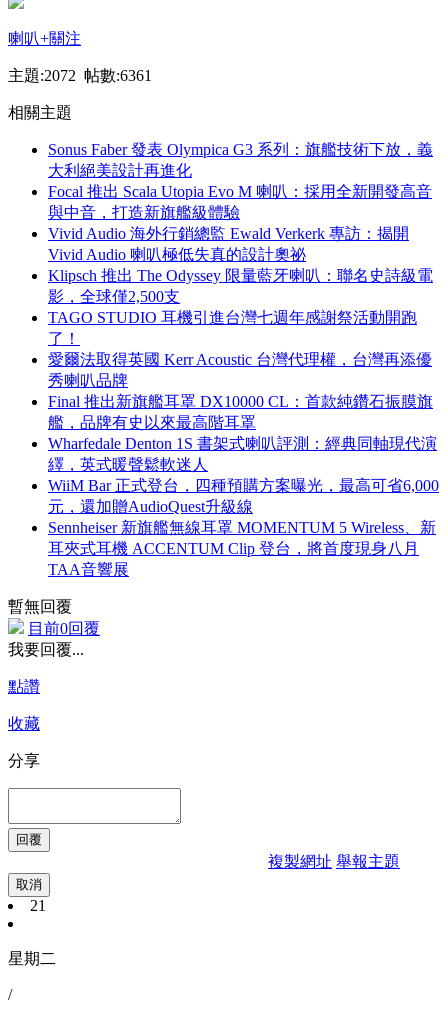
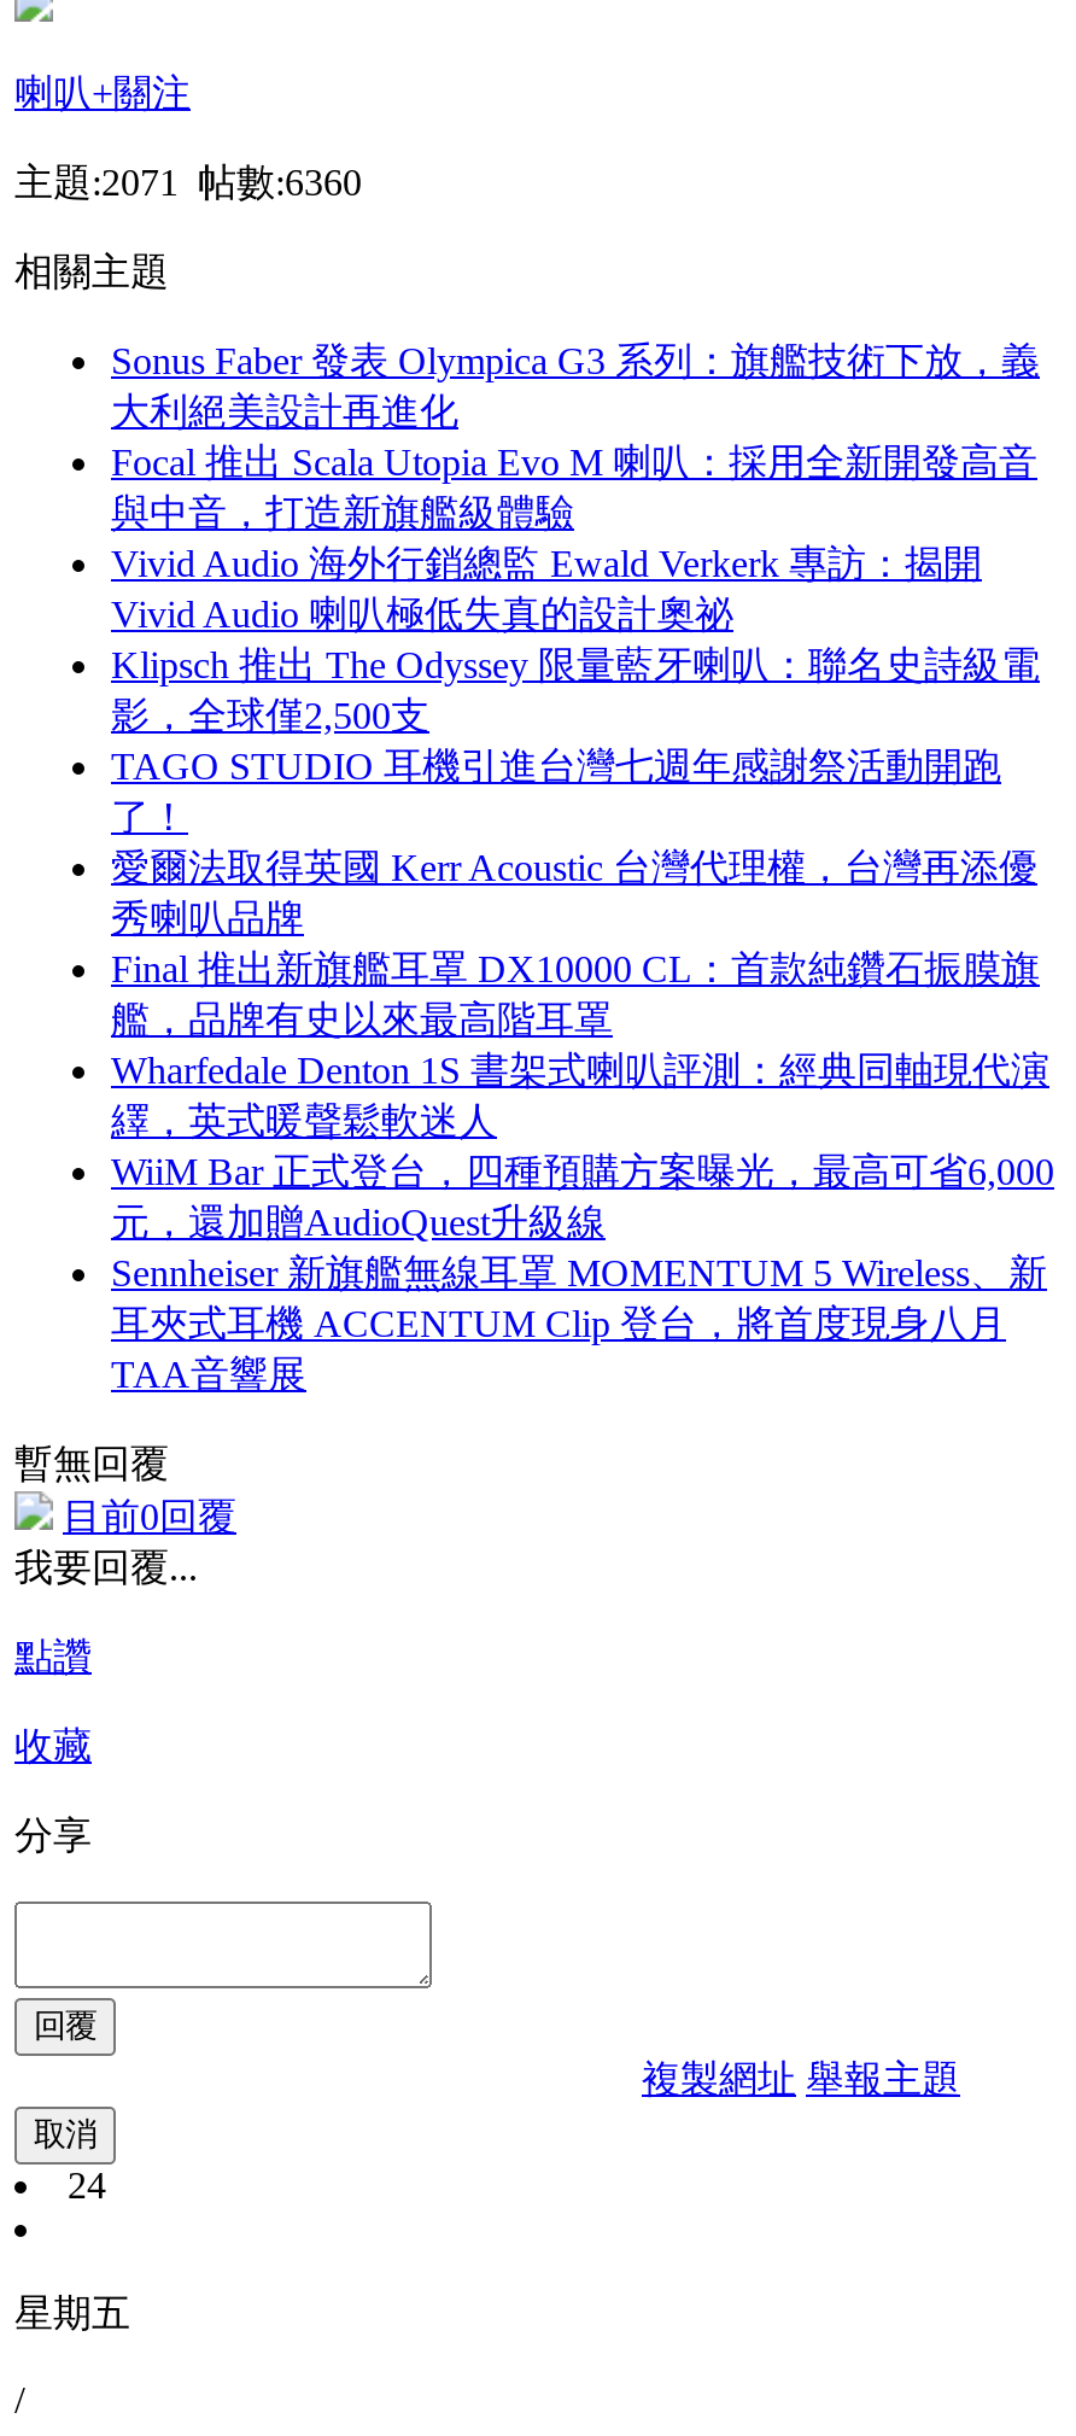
[8,67,152,84] 主題:2072 帖數:6361 -> [14,161,362,202] 主題:2071 帖數:6360
[30,897,46,914] 21 -> [68,2164,106,2205] 24
[8,950,56,967] 星期二 -> [14,2292,130,2333] 星期五

